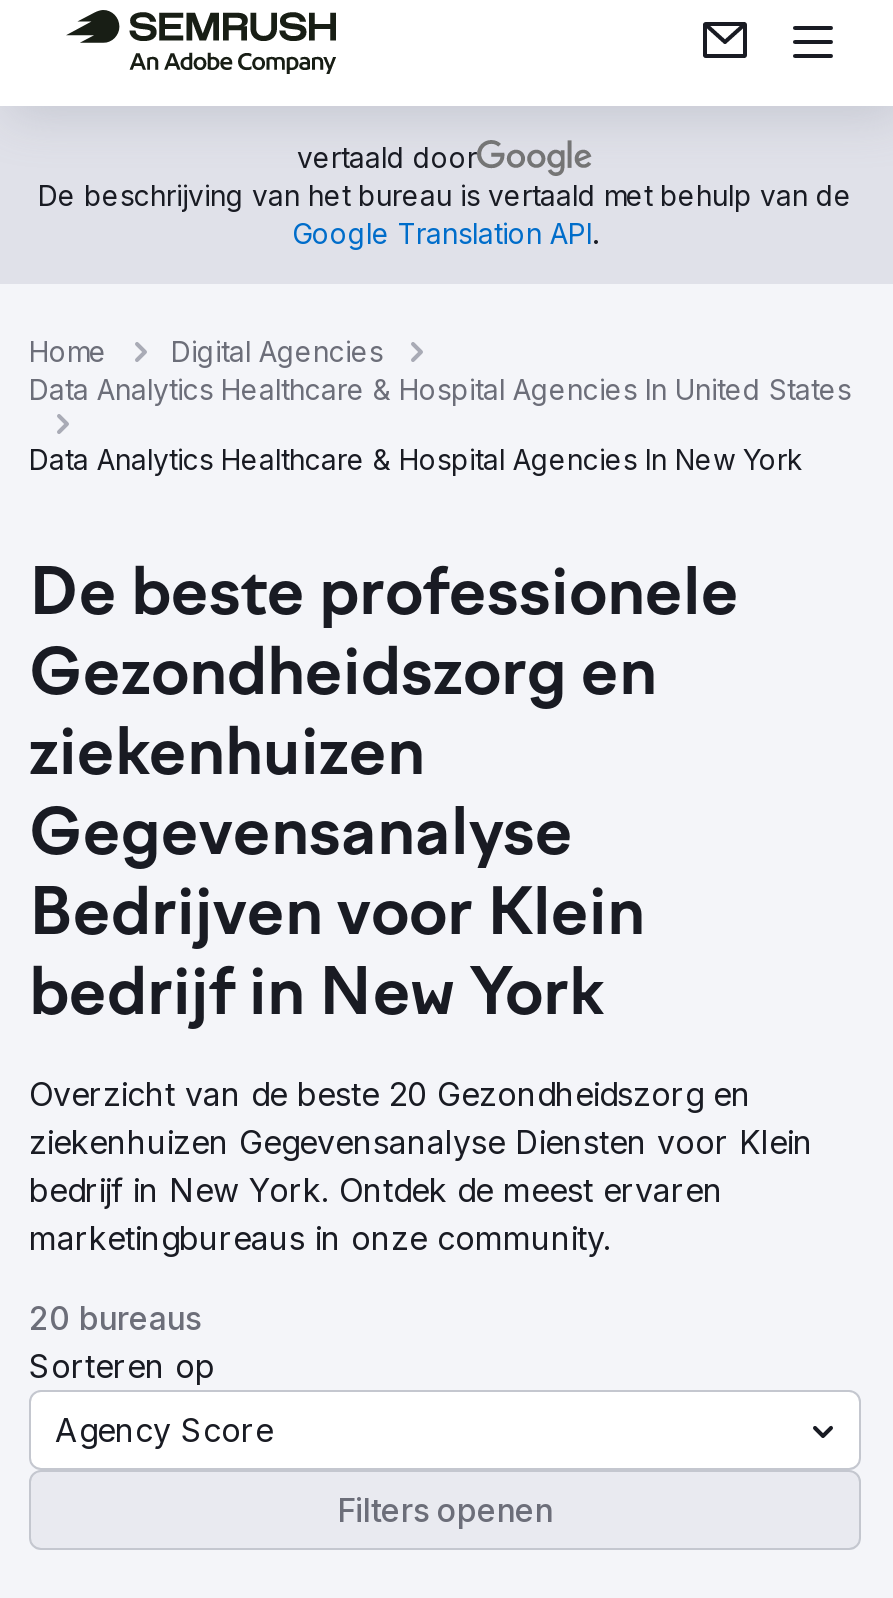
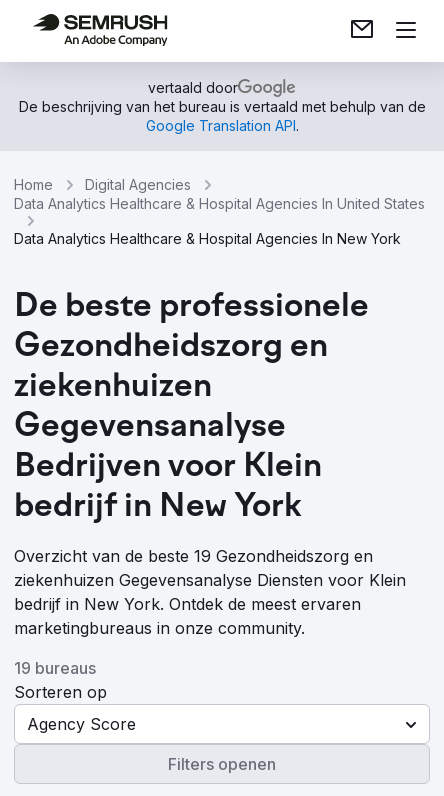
[29,1074,751,1114] Overzicht van de beste 20 Gezondheidszorg en -> [14,546,373,566] Overzicht van de beste 19 Gezondheidszorg en
[29,1298,201,1338] 20 bureaus -> [14,658,96,678] 19 bureaus

